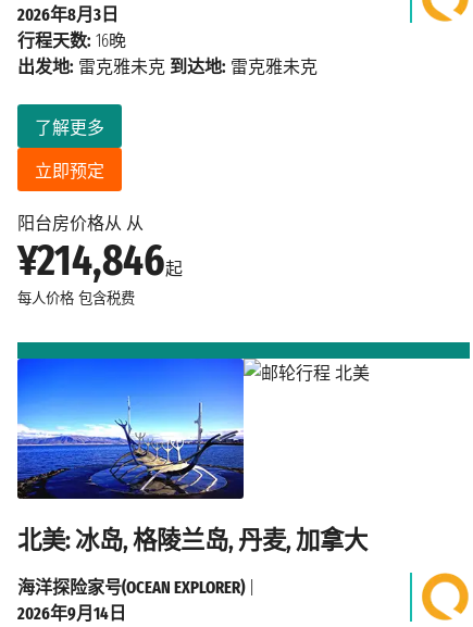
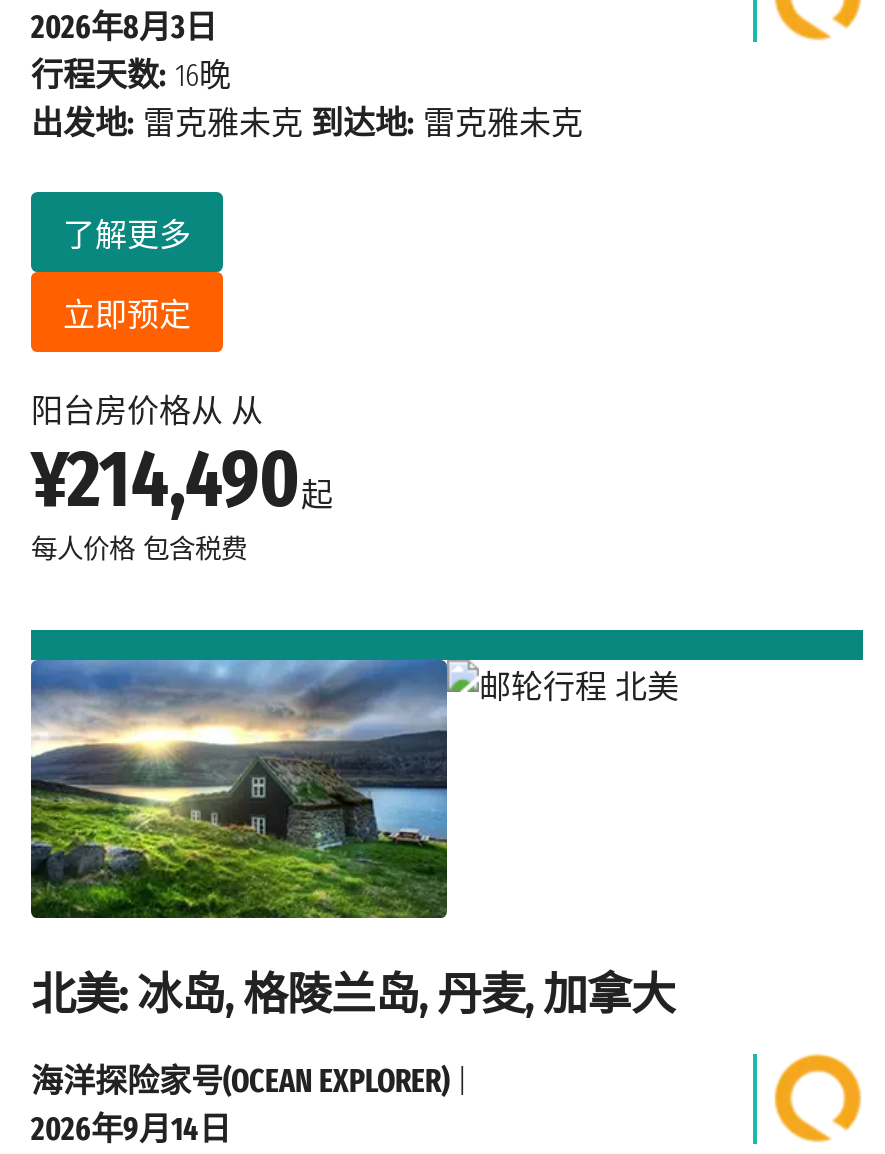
[17,234,183,286] ¥214,846起 -> [31,431,333,527] ¥214,490起
[16,358,245,500] [image] -> [29,658,449,920] [image]

